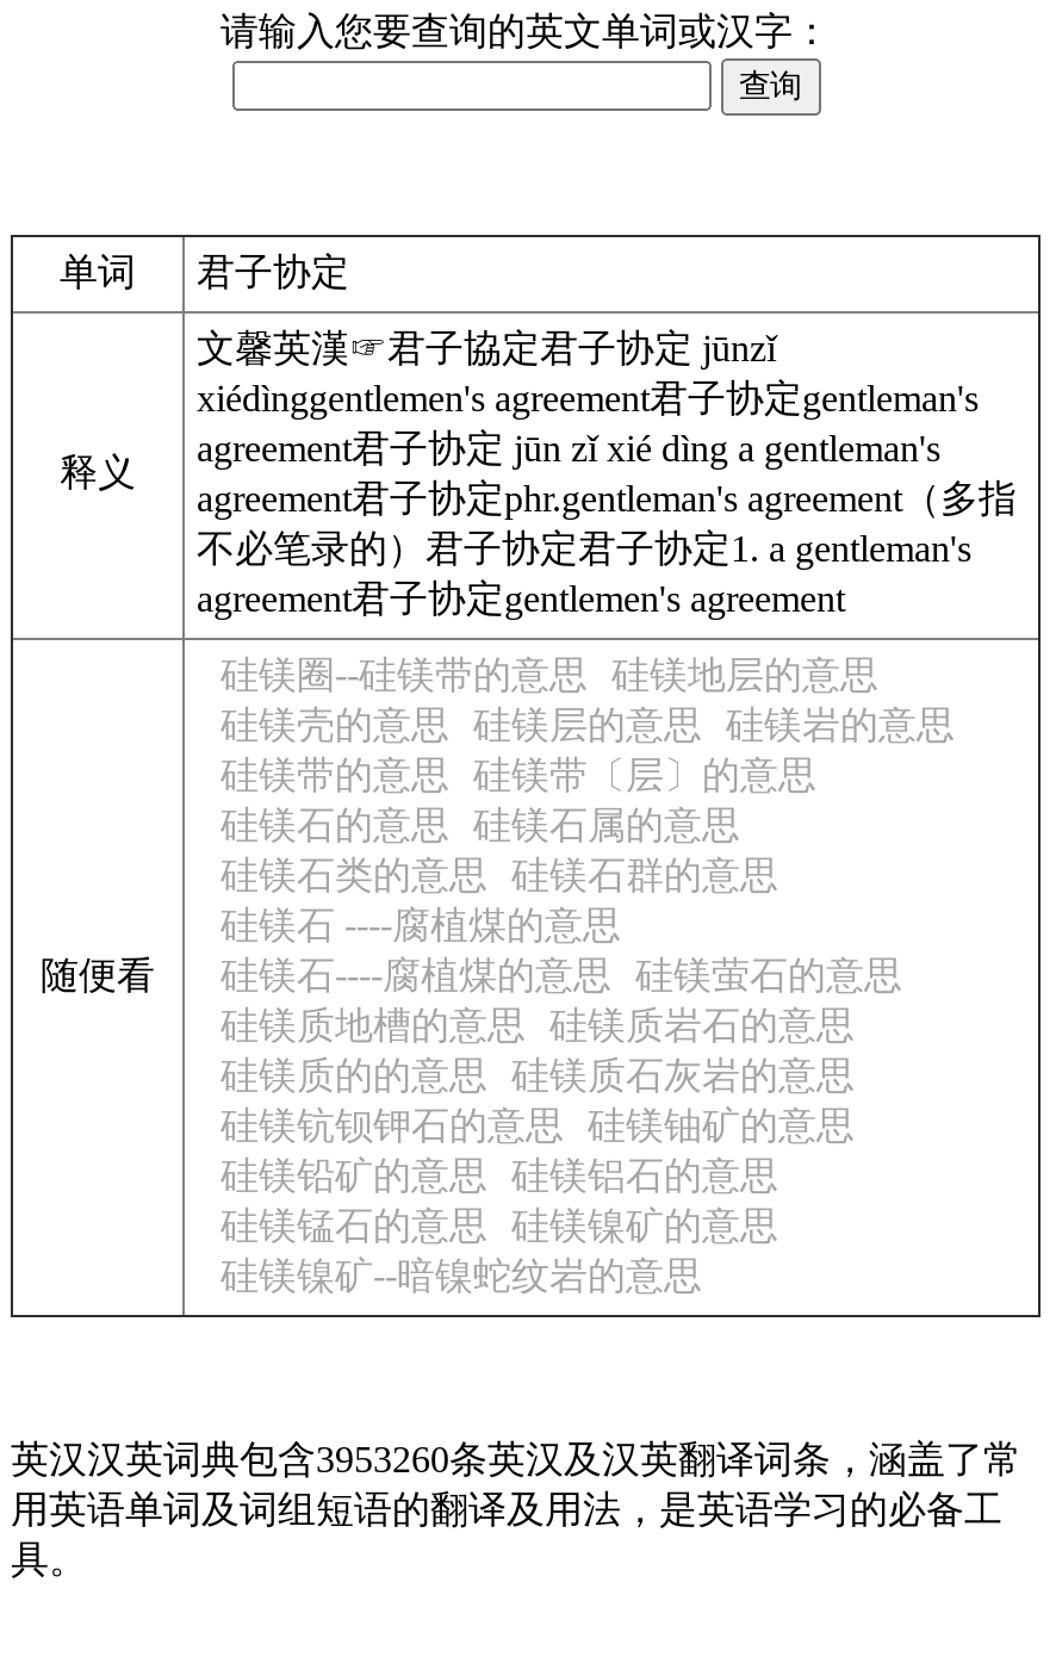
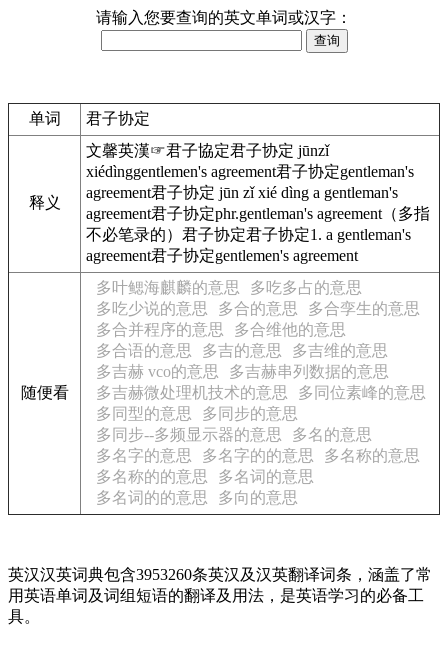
[220,654,955,1296] 硅镁圈--硅镁带的意思 硅镁地层的意思 | 硅镁壳的意思 硅镁层的意思 硅镁岩的意思 | 硅镁带的意思 硅镁带〔层〕的意思 | 硅镁石的意思 硅镁石属的意思 | 硅镁石类的意思 硅镁石群的意思 | 硅镁石 ----腐植煤的意思 | 硅镁石----腐植煤的意思 硅镁萤石的意思 | 硅镁质地槽的意思 硅镁质岩石的意思 | 硅镁质的的意思 硅镁质石灰岩的意思 | 硅镁钪钡钾石的意思 硅镁铀矿的意思 | 硅镁铅矿的意思 硅镁铝石的意思 | 硅镁锰石的意思 硅镁镍矿的意思 | 硅镁镍矿--暗镍蛇纹岩的意思 -> [96,279,426,506] 多叶鳃海麒麟的意思 多吃多占的意思 | 多吃少说的意思 多合的意思 多合孪生的意思 | 多合并程序的意思 多合维他的意思 | 多合语的意思 多吉的意思 多吉维的意思 | 多吉赫 vco的意思 多吉赫串列数据的意思 | 多吉赫微处理机技术的意思 多同位素峰的意思 | 多同型的意思 多同步的意思 | 多同步--多频显示器的意思 多名的意思 | 多名字的意思 多名字的的意思 多名称的意思 | 多名称的的意思 多名词的意思 | 多名词的的意思 多向的意思

